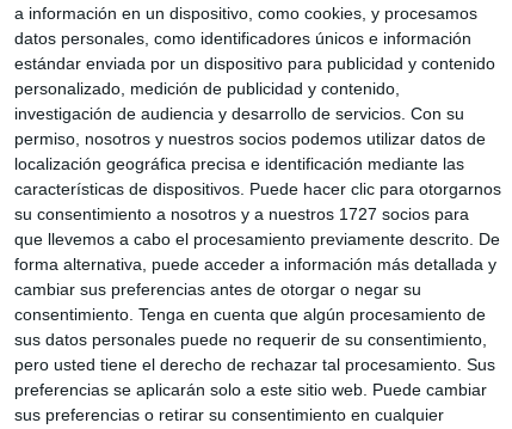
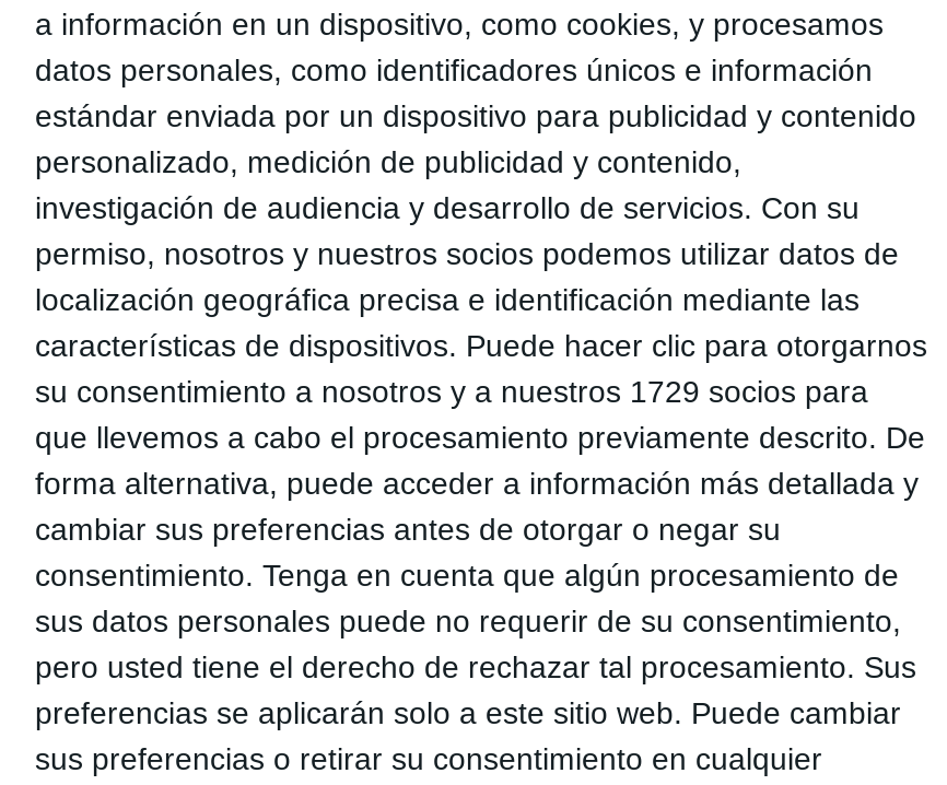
[14,204,469,223] su consentimiento a nosotros y a nuestros 1727 socios para -> [35,374,868,409] su consentimiento a nosotros y a nuestros 1729 socios para

